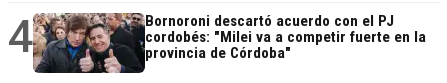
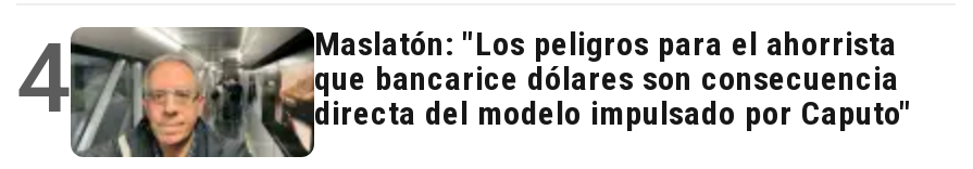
[36,12,426,74] [image] | Bornoroni descartó acuerdo con el PJ | cordobés: "Milei va a competir fuerte en la | provincia de Córdoba" -> [77,26,912,159] [image] | Maslatón: "Los peligros para el ahorrista | que bancarice dólares son consecuencia | directa del modelo impulsado por Caputo"

